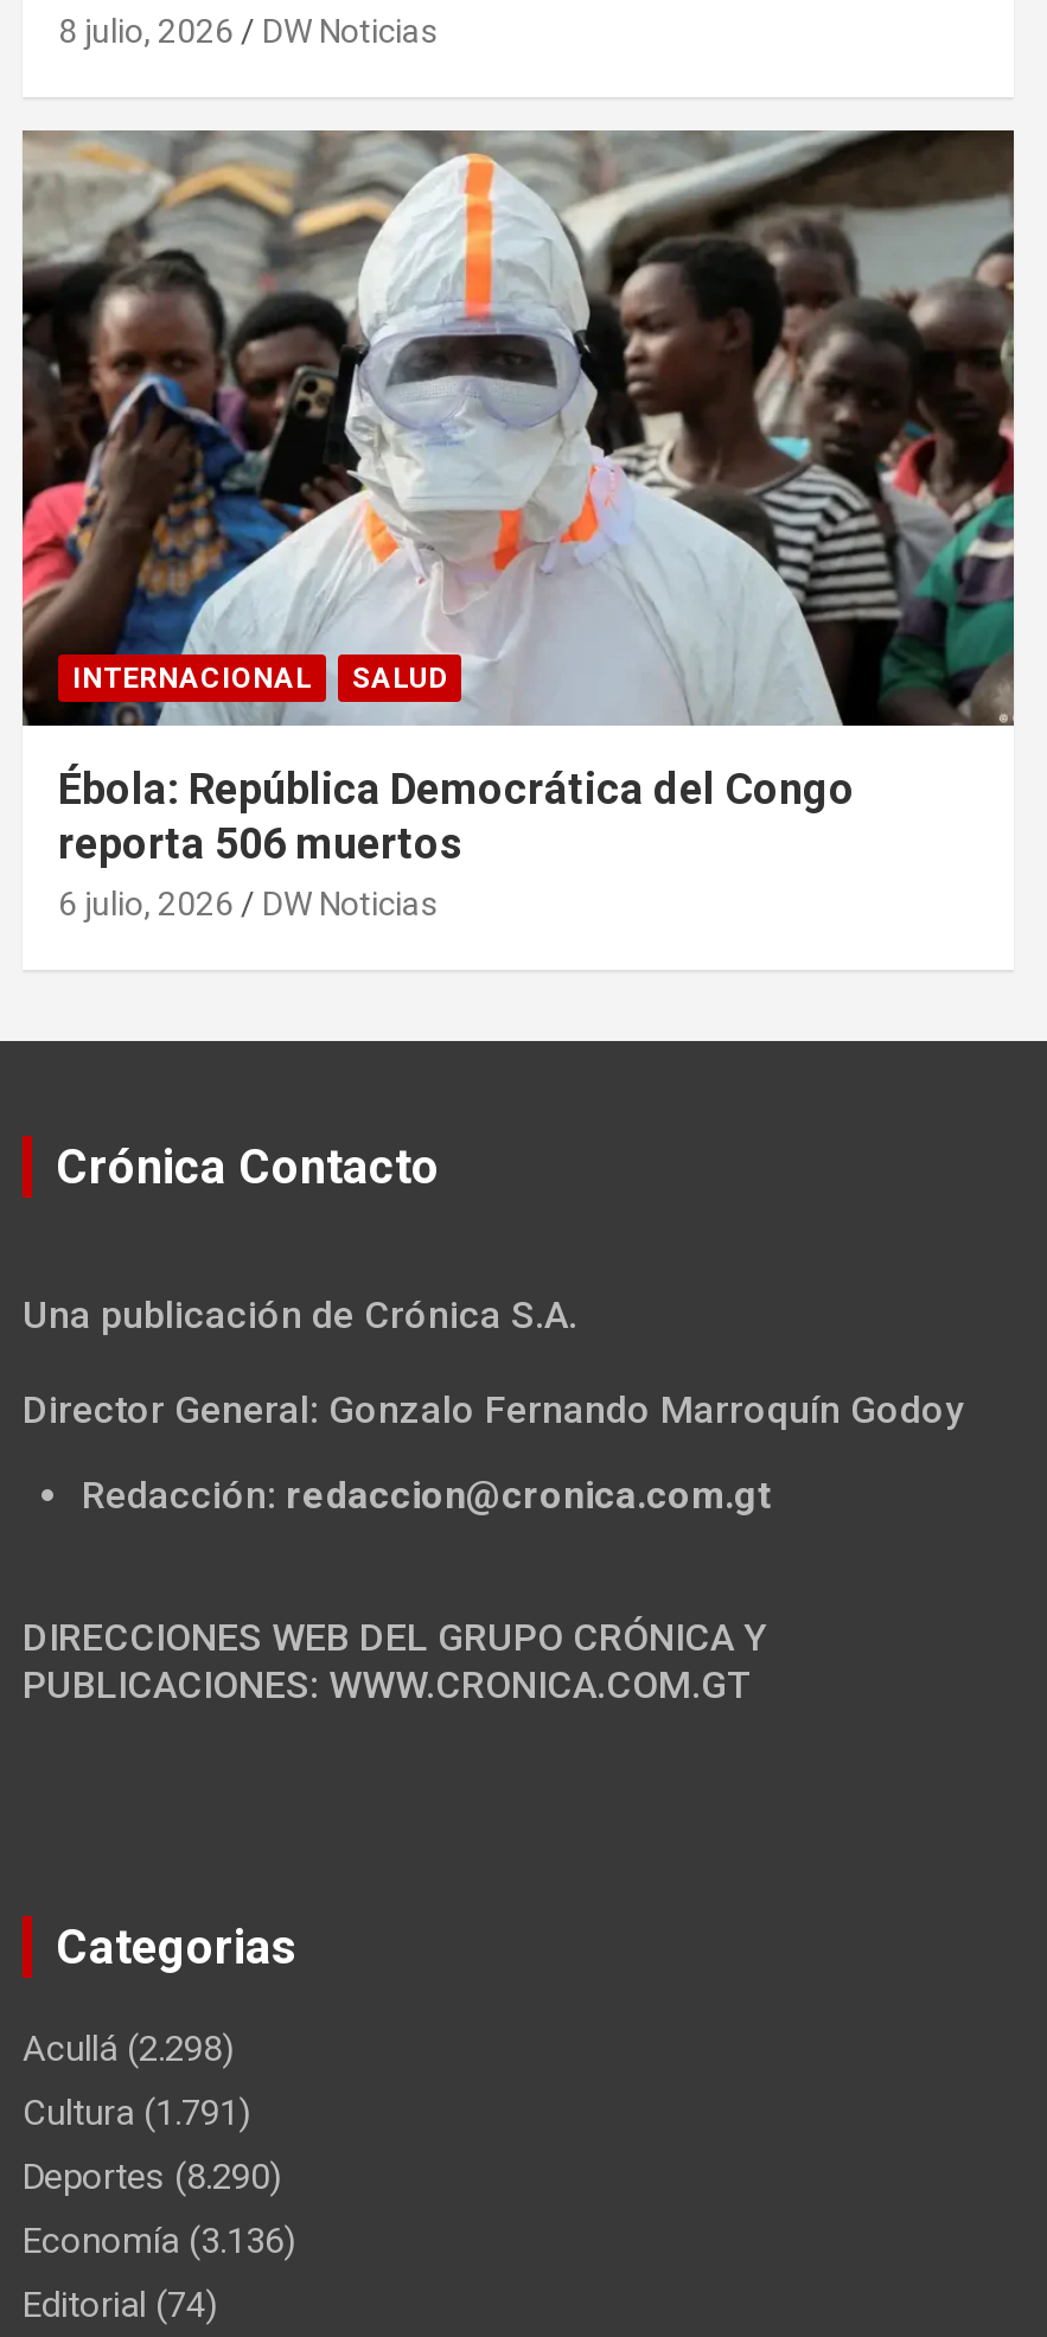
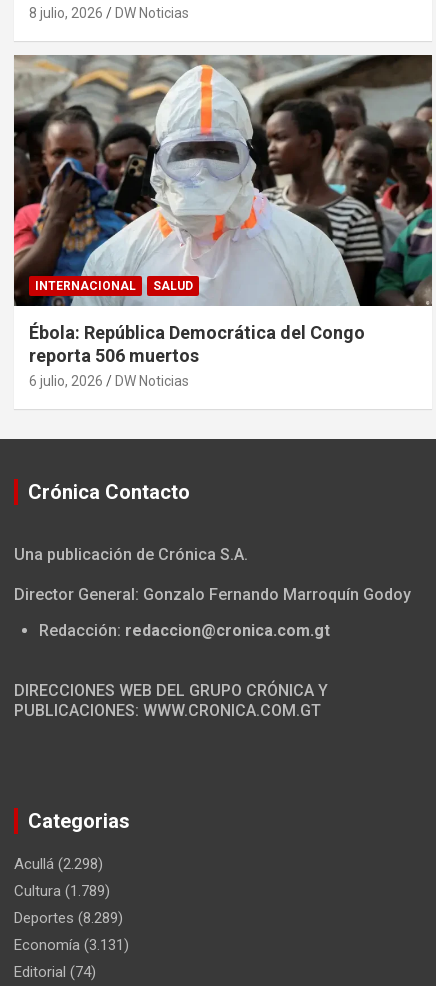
[23,2090,250,2133] Cultura (1.791) -> [14,881,110,899] Cultura (1.789)
[23,2154,281,2197] Deportes (8.290) -> [14,908,123,926] Deportes (8.289)
[23,2218,295,2261] Economía (3.136) -> [14,935,129,953] Economía (3.131)

